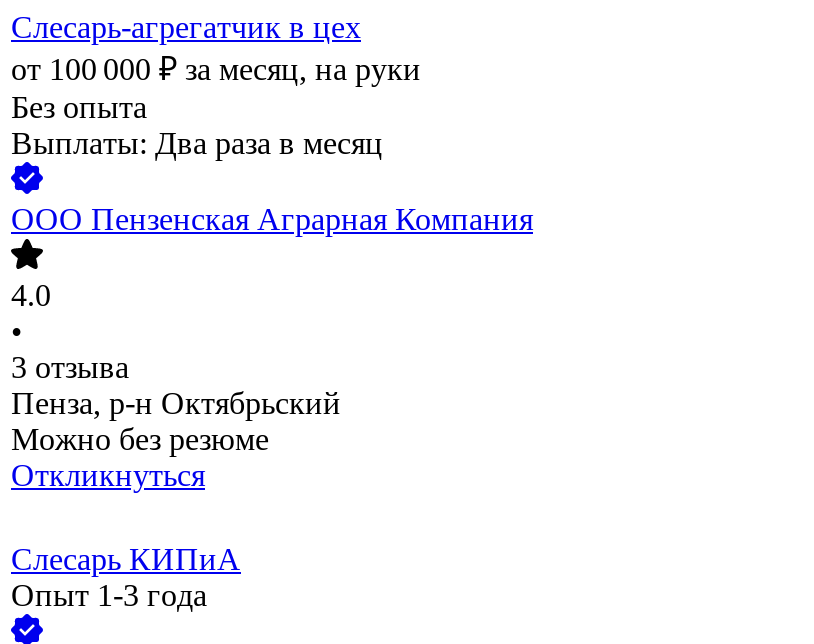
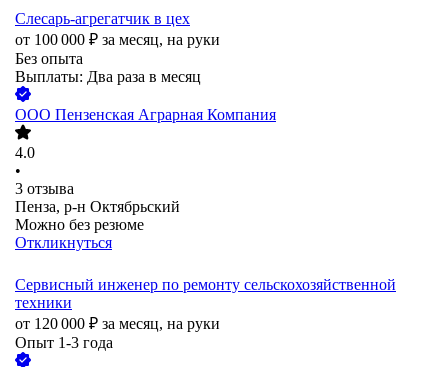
[11,543,241,577] Слесарь КИПиА -> [15,276,396,332] Сервисный инженер по ремонту сельскохозяйственной | техники | от 120 000 ₽ за месяц, на руки

